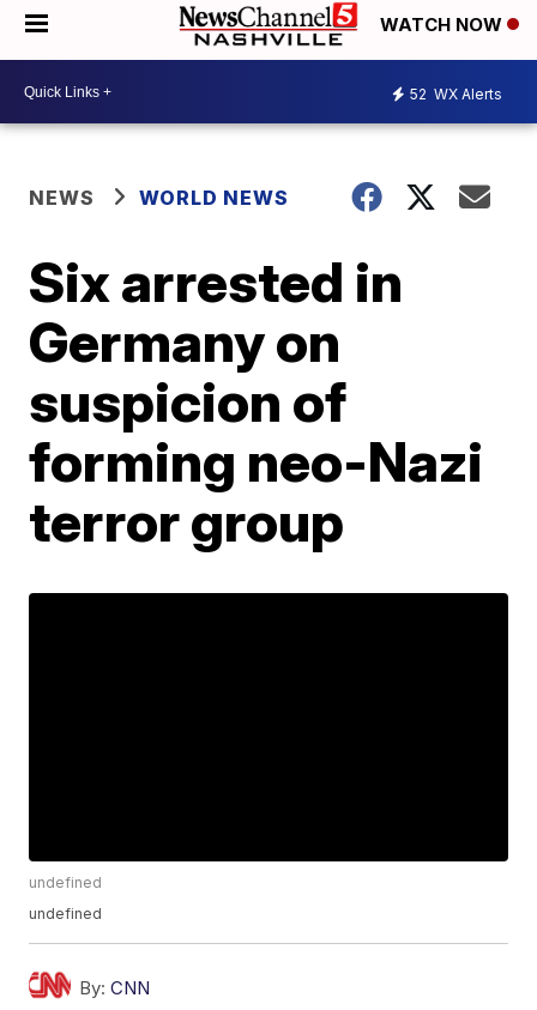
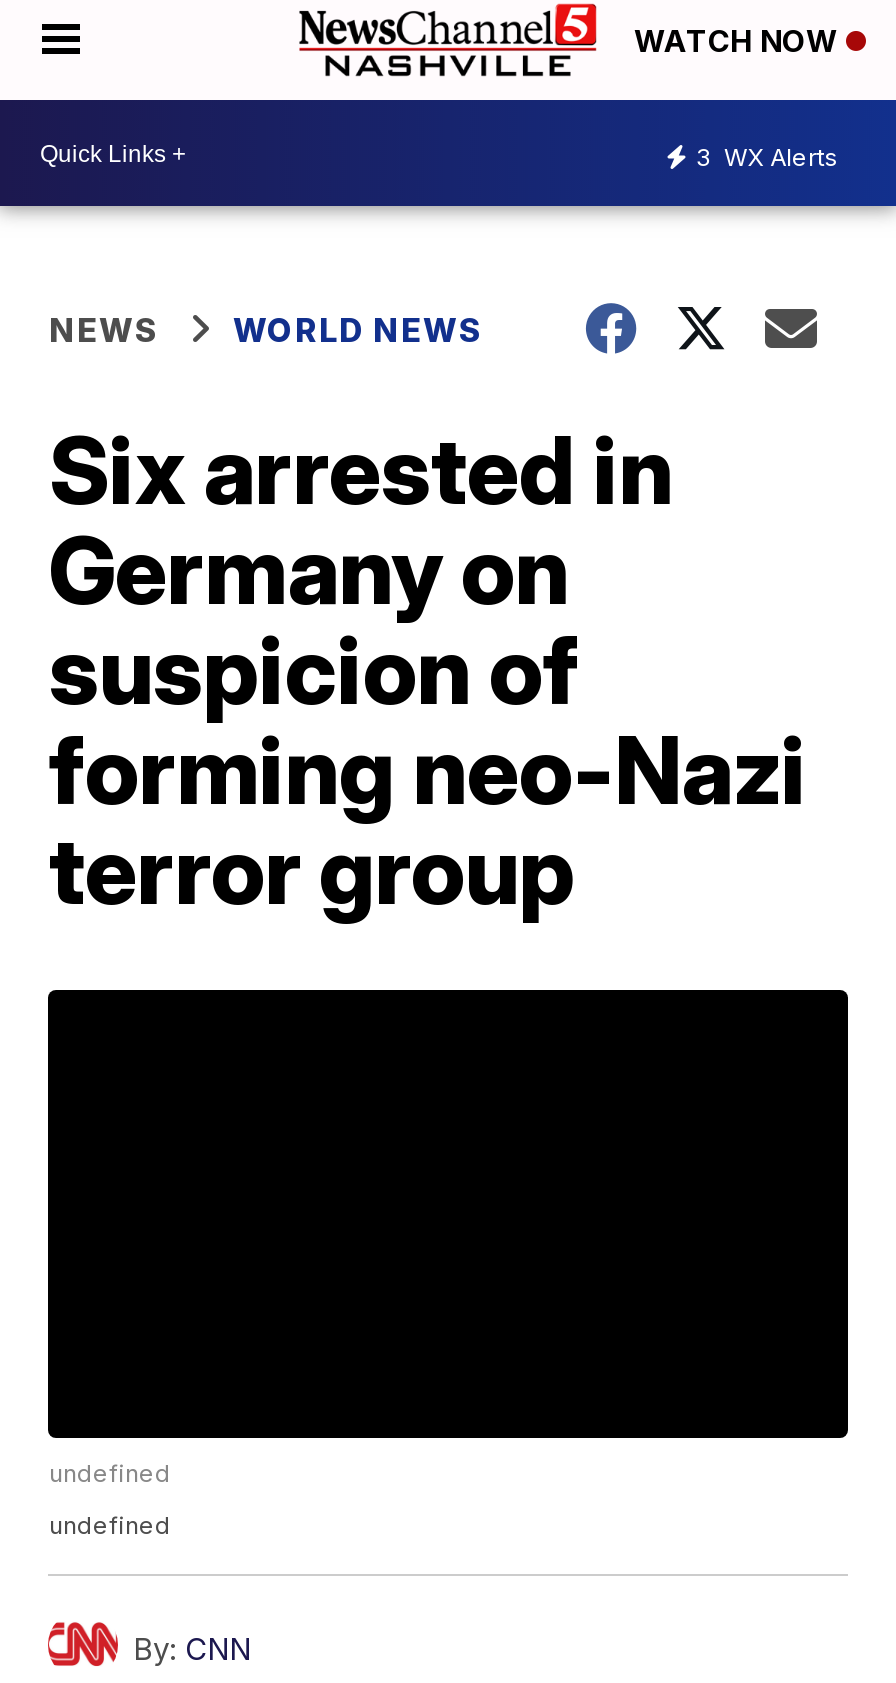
[410,84,502,102] 52 WX Alerts -> [696,141,838,171] 3 WX Alerts

